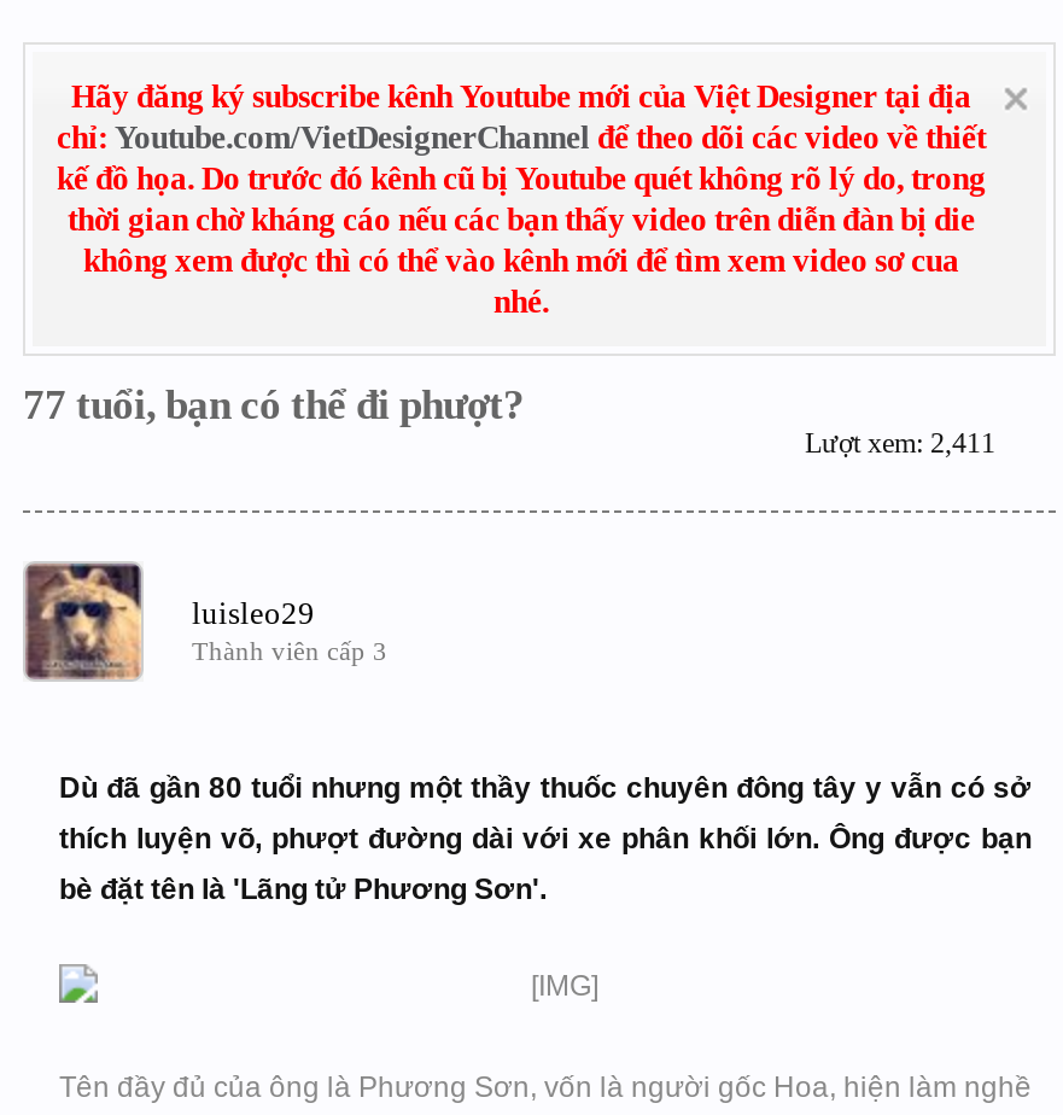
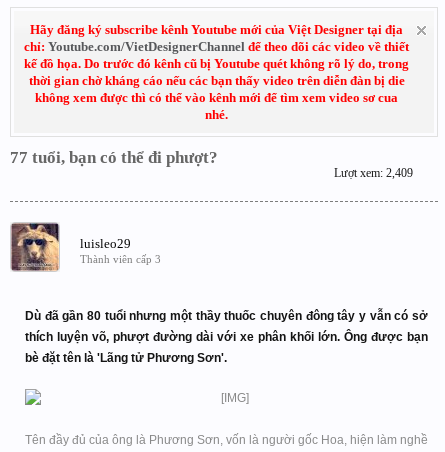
[805,426,995,460] Lượt xem: 2,411 -> [334,166,413,180] Lượt xem: 2,409

